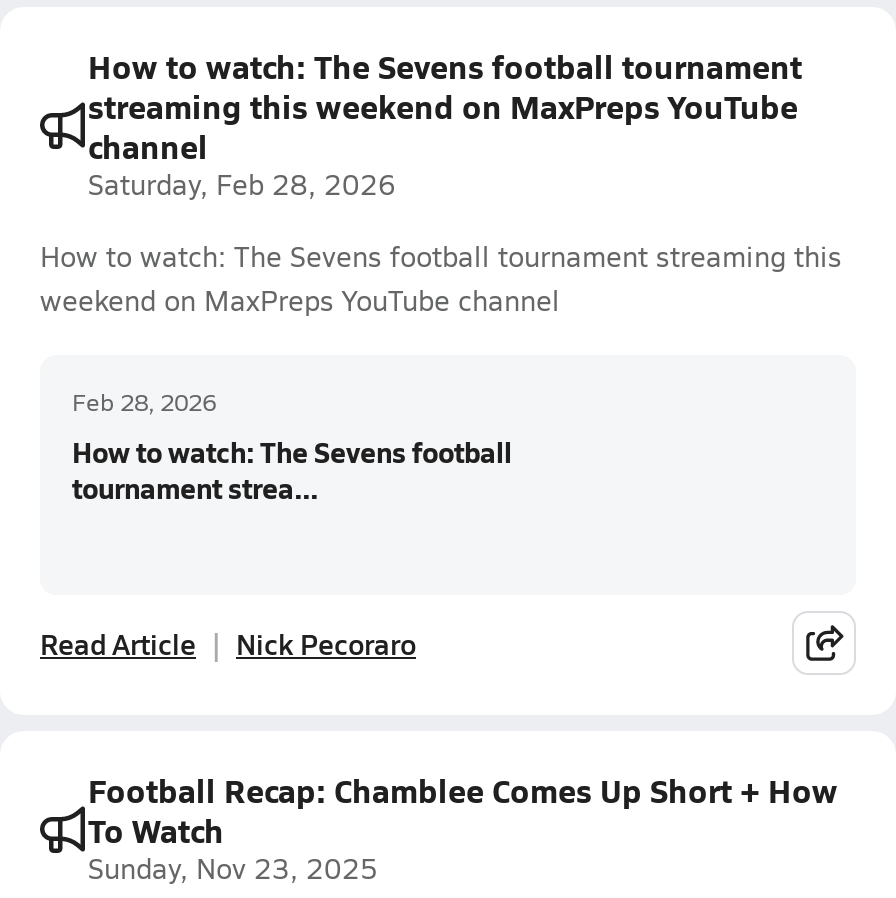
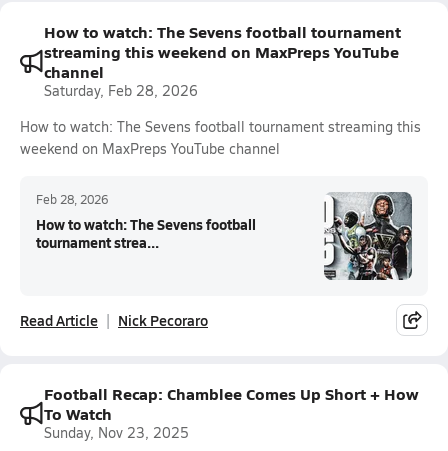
none -> [323,191,413,281] [image]

